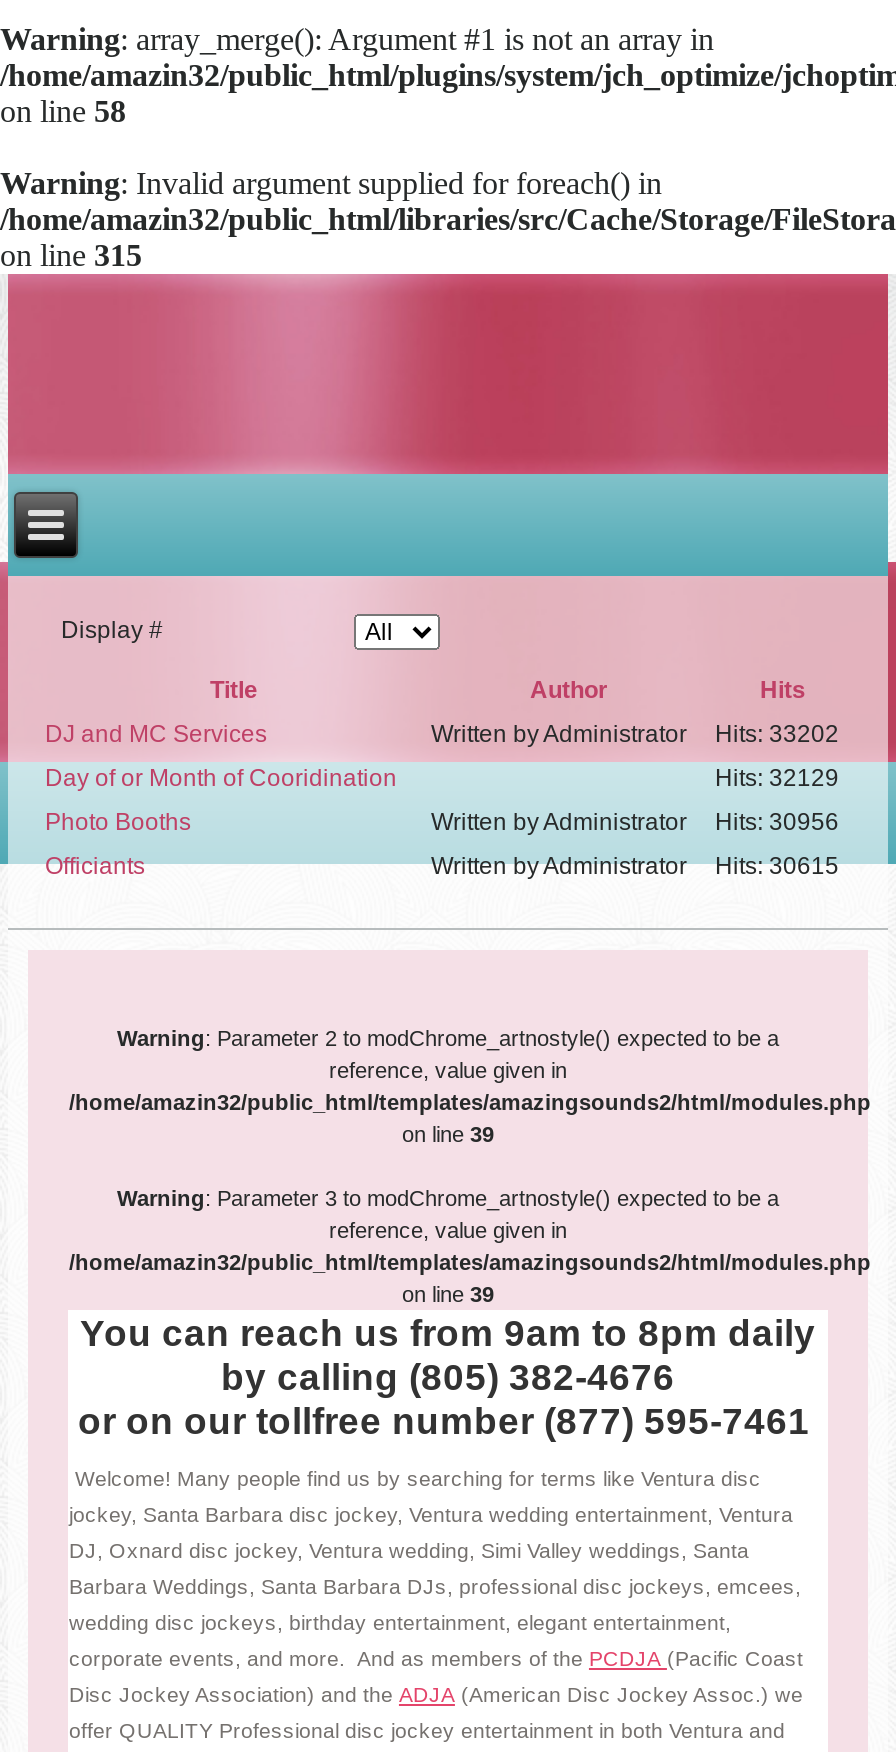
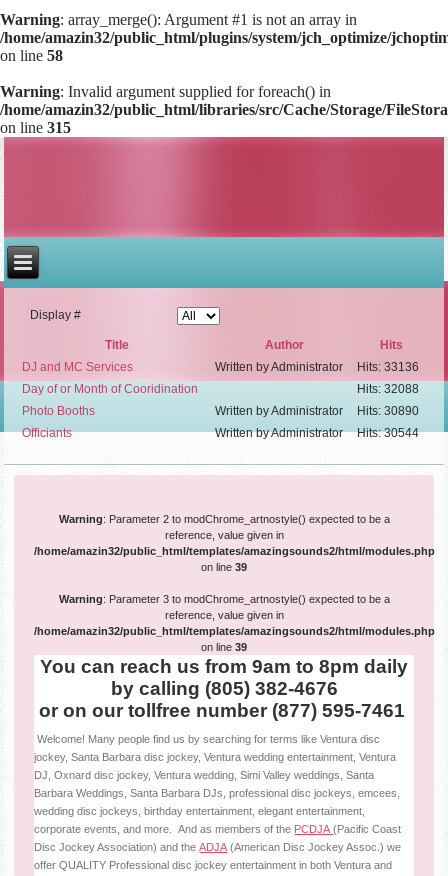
[431,719,839,747] Written by Administrator Hits: 33202 -> [215,360,419,374] Written by Administrator Hits: 33136
[715,763,839,791] Hits: 32129 -> [357,382,419,396] Hits: 32088
[431,807,839,835] Written by Administrator Hits: 30956 -> [215,404,419,418] Written by Administrator Hits: 30890
[431,851,839,879] Written by Administrator Hits: 30615 -> [215,426,419,440] Written by Administrator Hits: 30544

